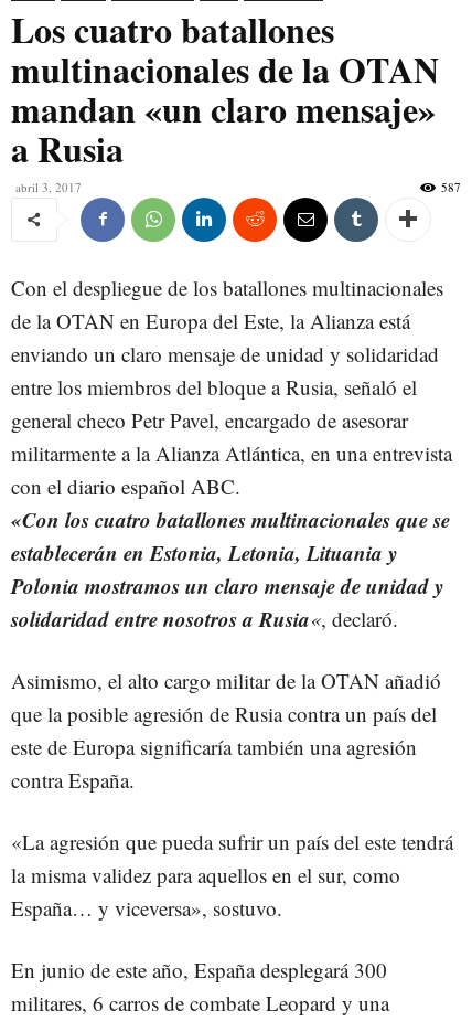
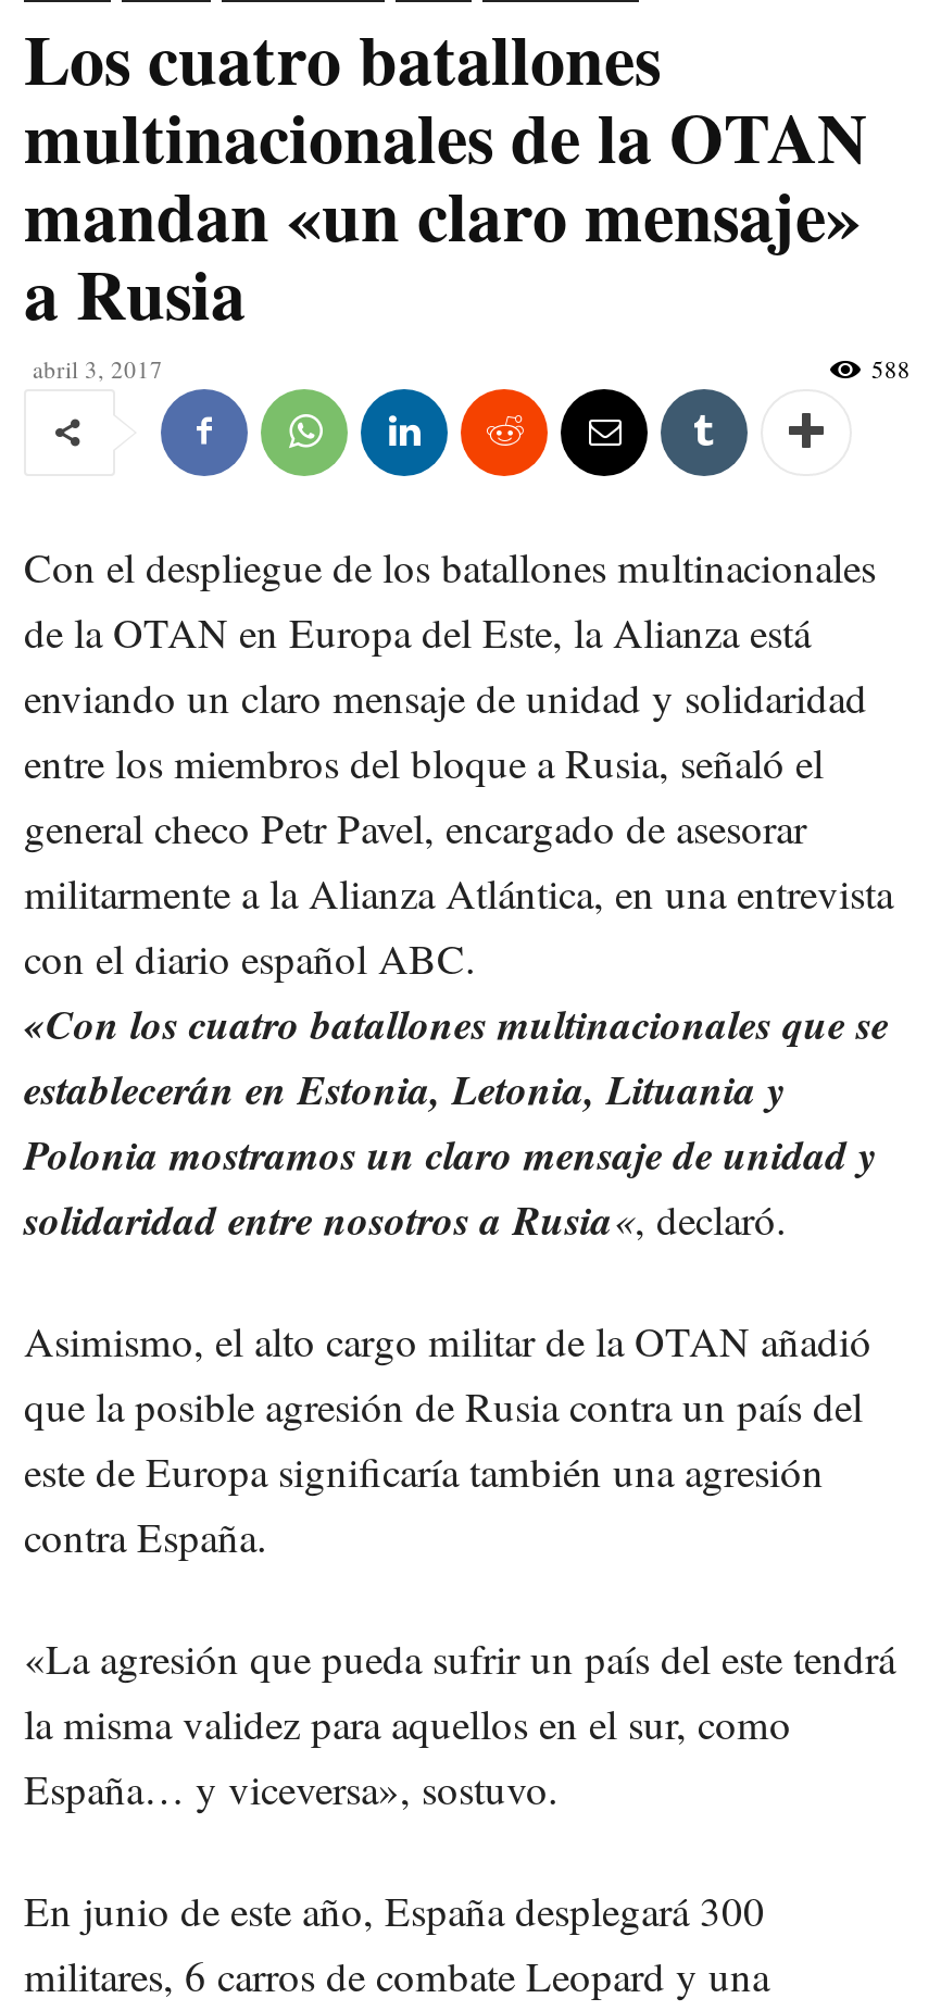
[441,178,461,195] 587 -> [871,351,911,384] 588

